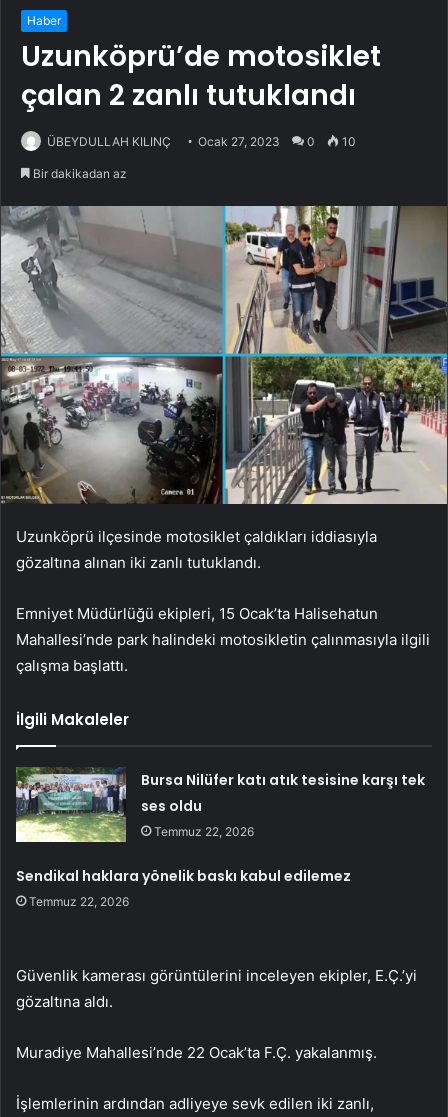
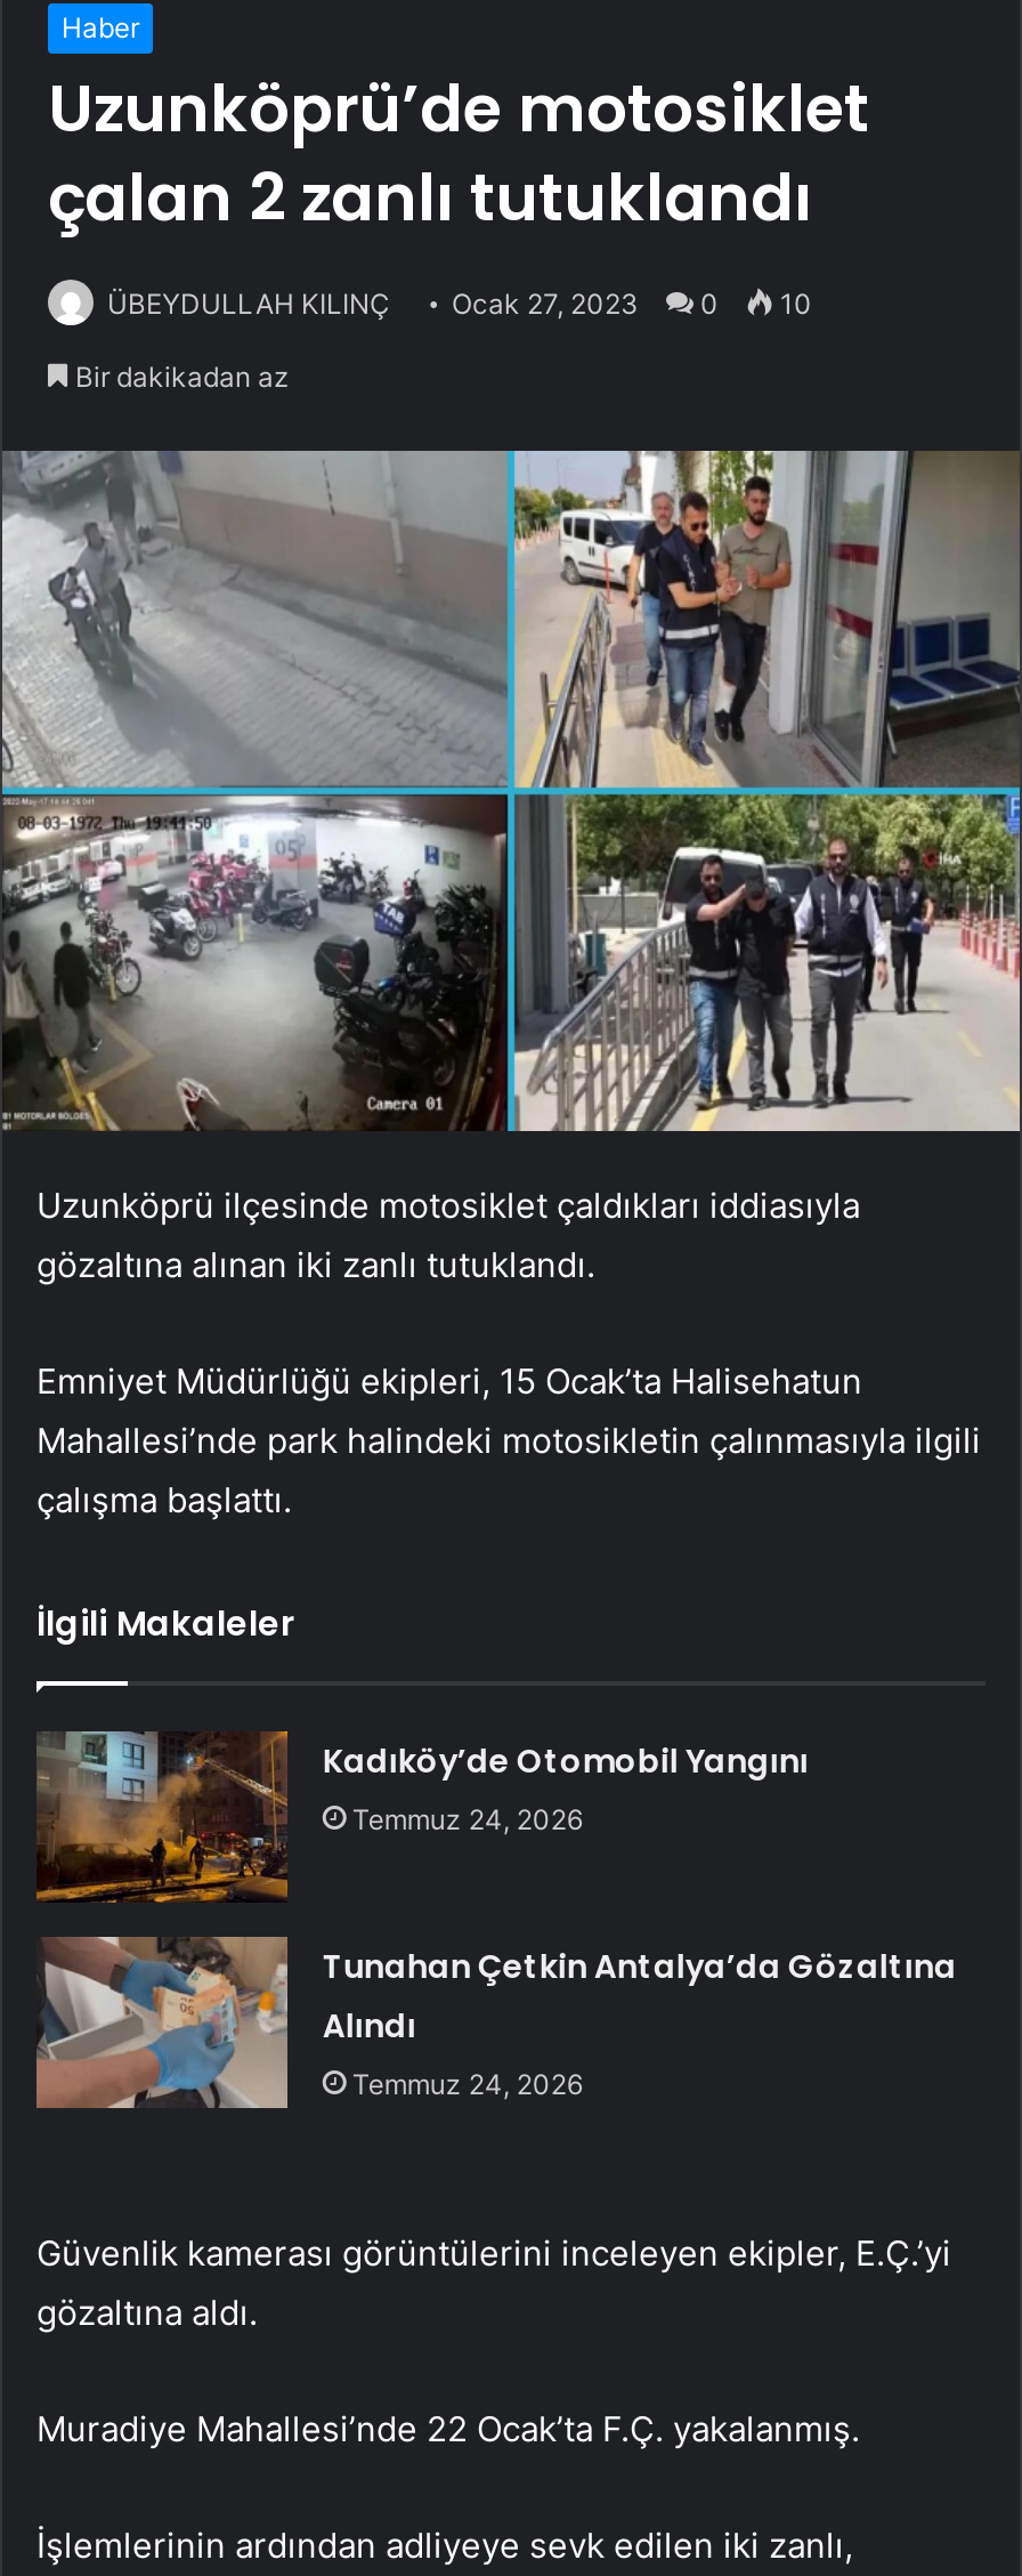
[15,767,425,843] [image] | Bursa Nilüfer katı atık tesisine karşı tek | ses oldu | Temmuz 22, 2026 -> [36,1729,808,1903] [image] | Kadıköy’de Otomobil Yangını | Temmuz 24, 2026
[16,866,351,909] Sendikal haklara yönelik baskı kabul edilemez | Temmuz 22, 2026 -> [322,1943,957,2101] Tunahan Çetkin Antalya’da Gözaltına | Alındı | Temmuz 24, 2026

